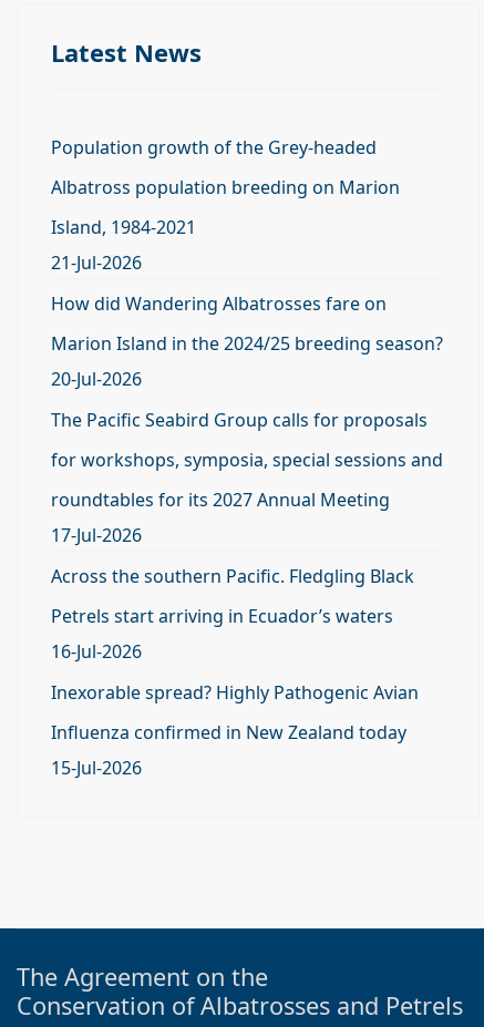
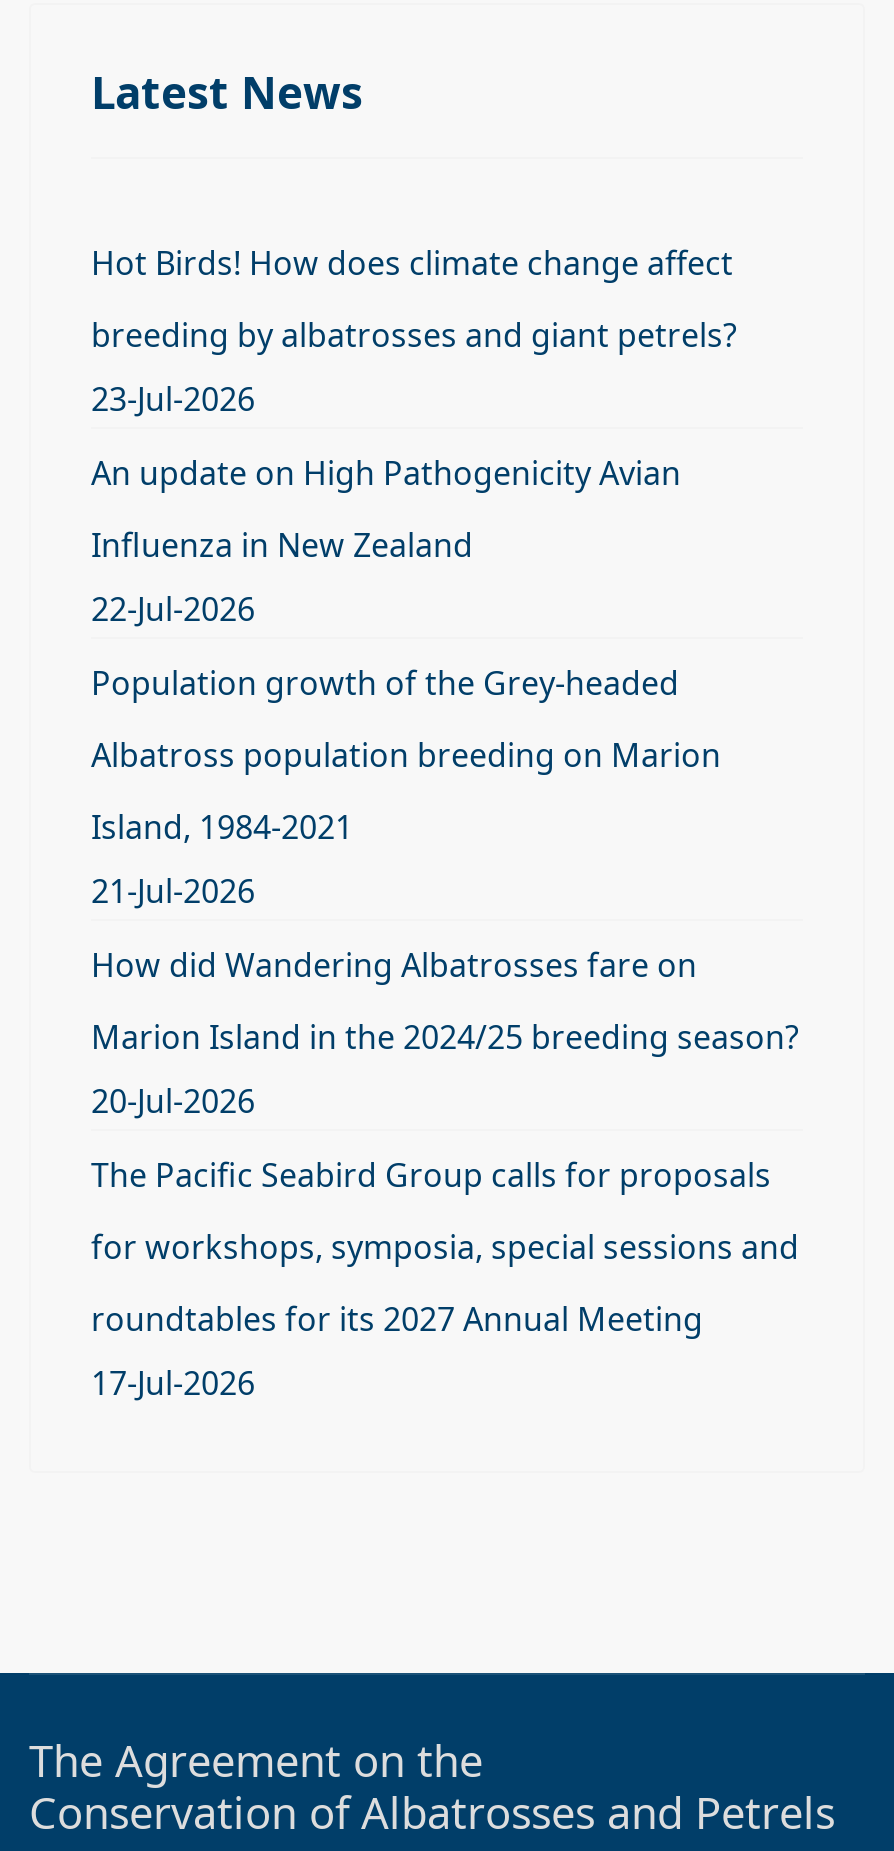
none -> [91,241,737,631] Hot Birds! How does climate change affect | breeding by albatrosses and giant petrels? | 23-Jul-2026 | An update on High Pathogenicity Avian | Influenza in New Zealand | 22-Jul-2026
moved [51,135,443,547] -> [91,661,799,1405]: Population growth of the Grey-headed | Albatross population breeding on Marion | Island, 1984-2021 | ... | roundtables for its 2027 Annual Meeting | 17-Jul-2026
[51,564,419,780] Across the southern Pacific. Fledgling Black | Petrels start arriving in Ecuador’s waters | 16-Jul-2026 | Inexorable spread? Highly Pathogenic Avian | Influenza confirmed in New Zealand today | 15-Jul-2026 -> none

